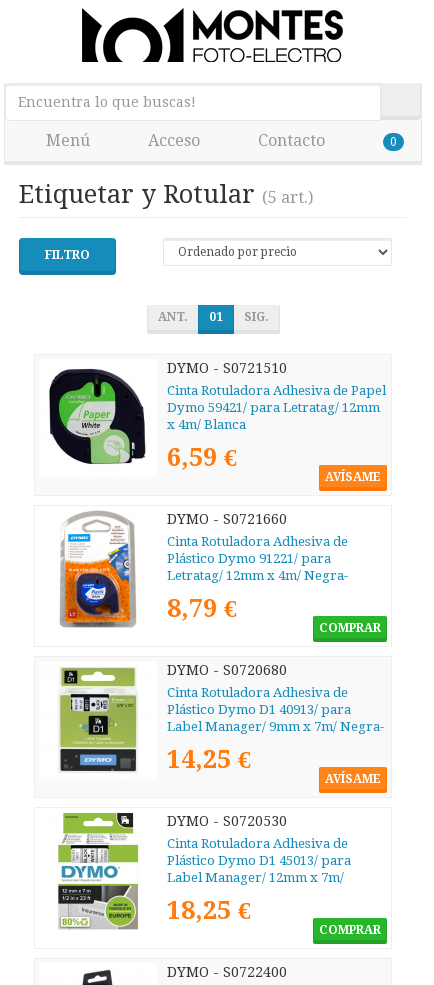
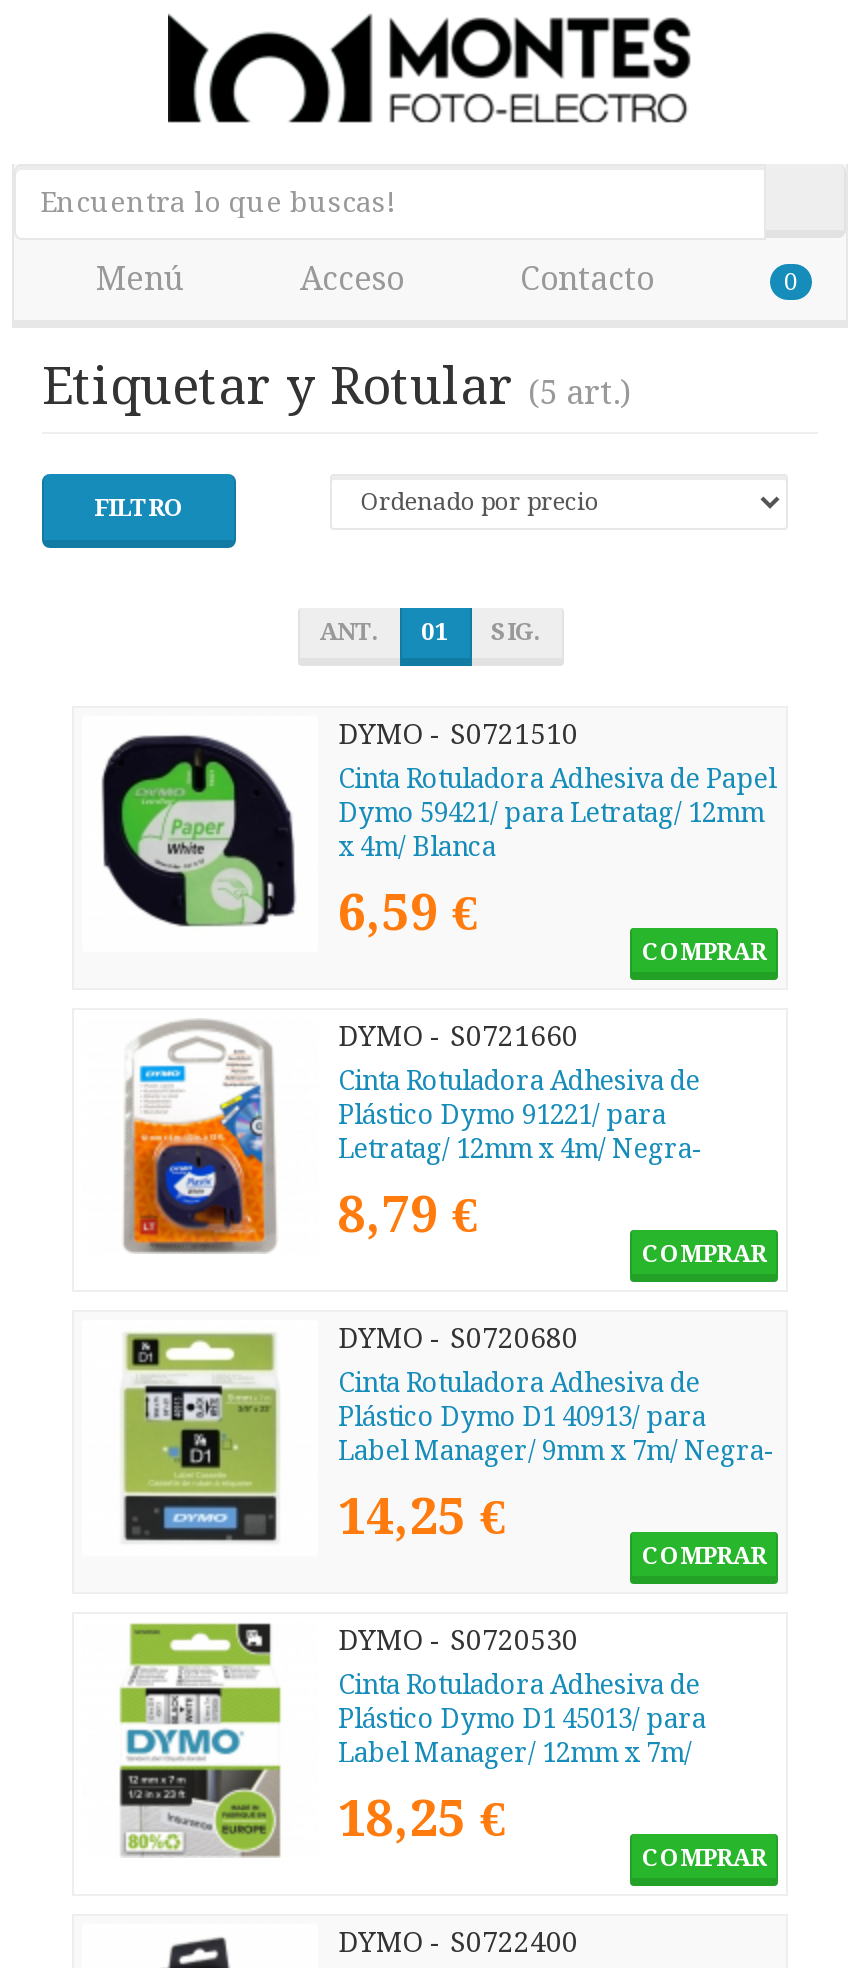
[325,470,381,484] AVÍSAME -> [642,938,766,966] COMPRAR
[325,772,381,786] AVÍSAME -> [642,1542,766,1570] COMPRAR

